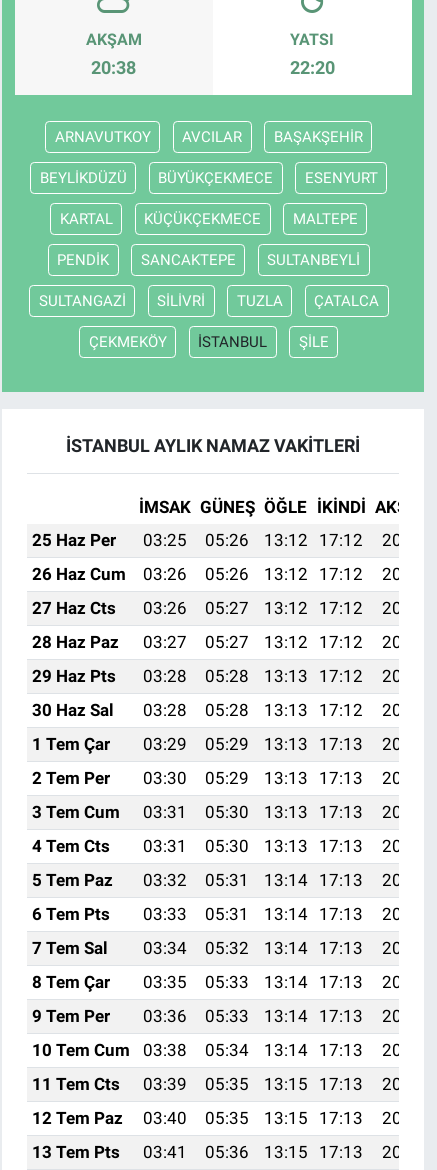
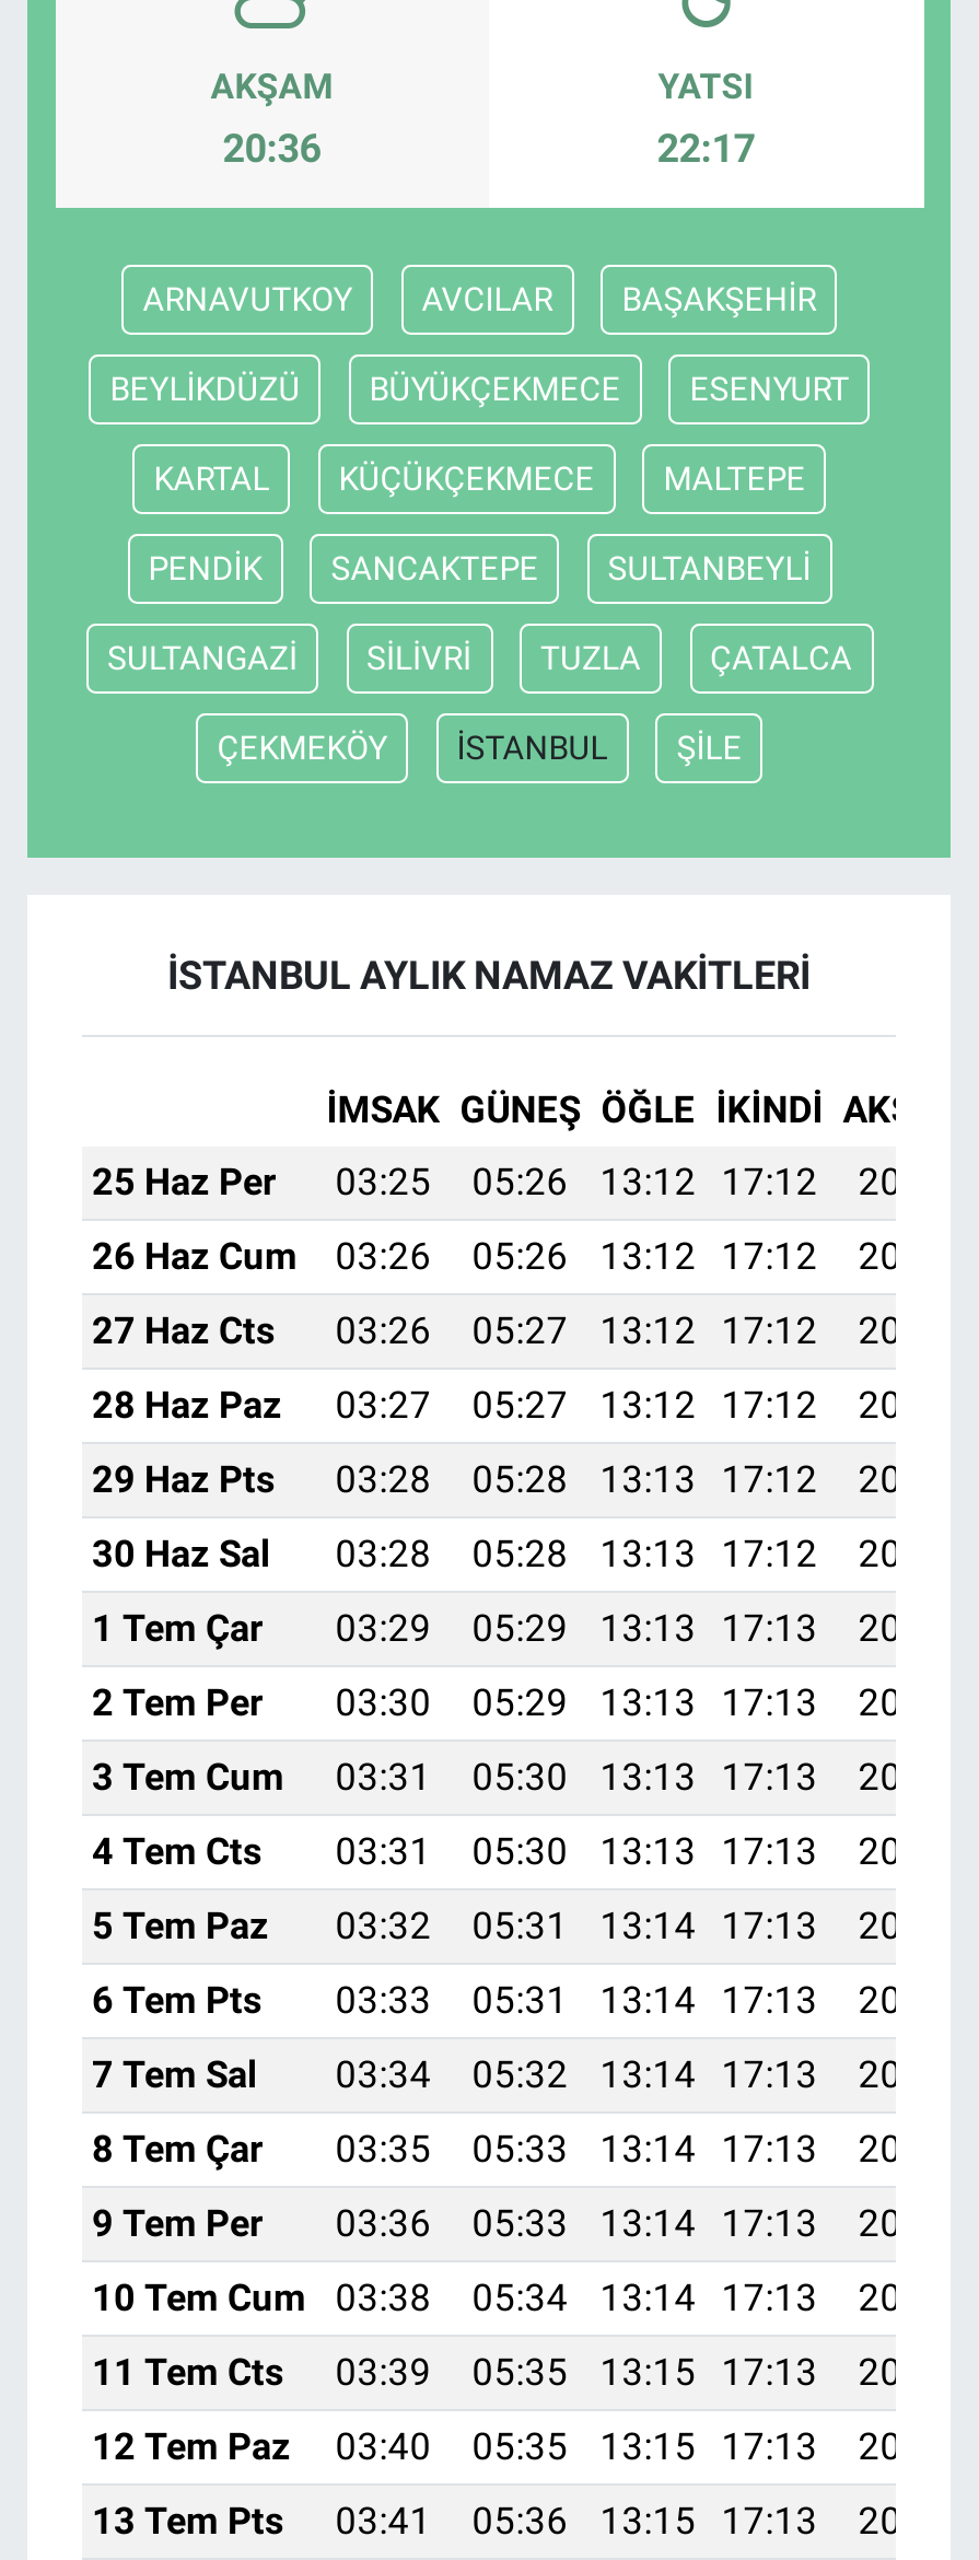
[91,57,136,78] 20:38 -> [222,125,321,171] 20:36
[290,57,335,78] 22:20 -> [657,125,755,171] 22:17

